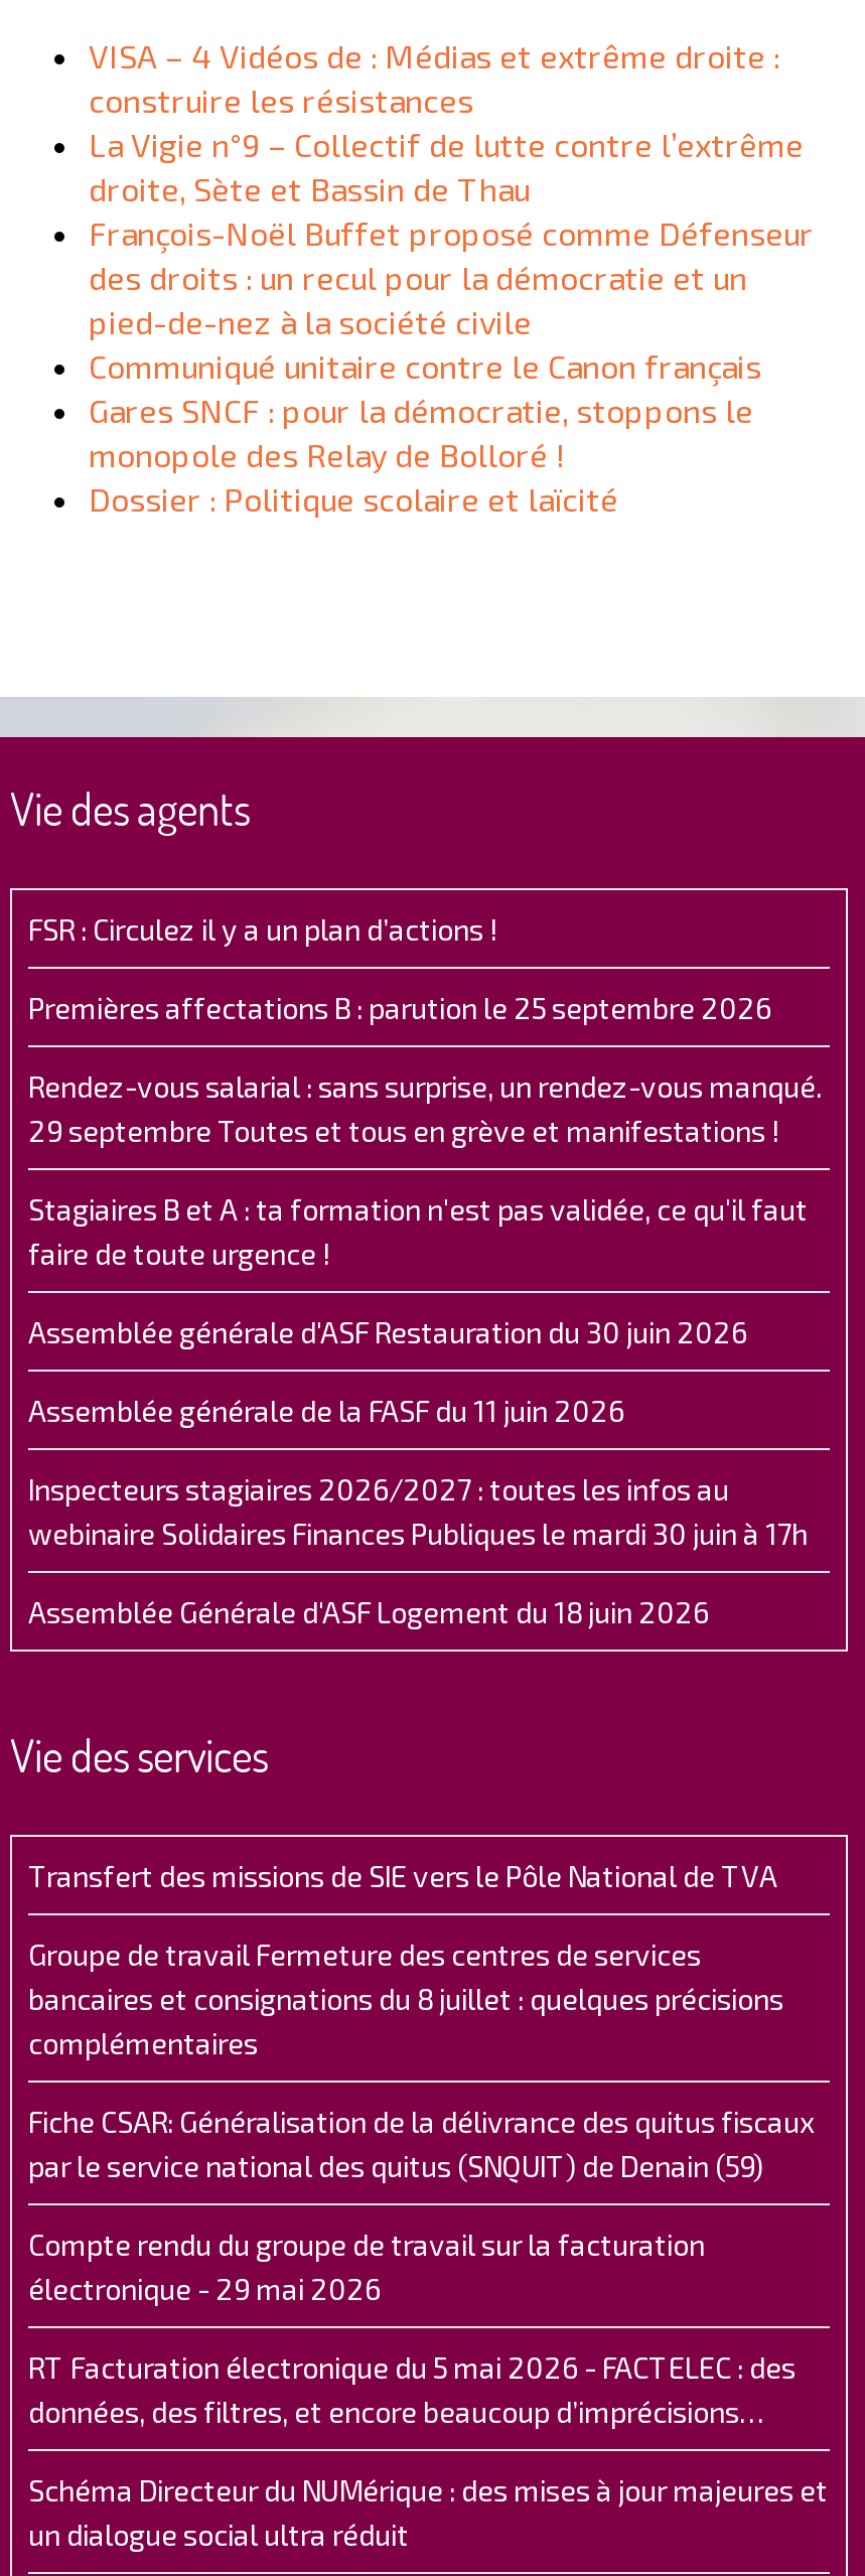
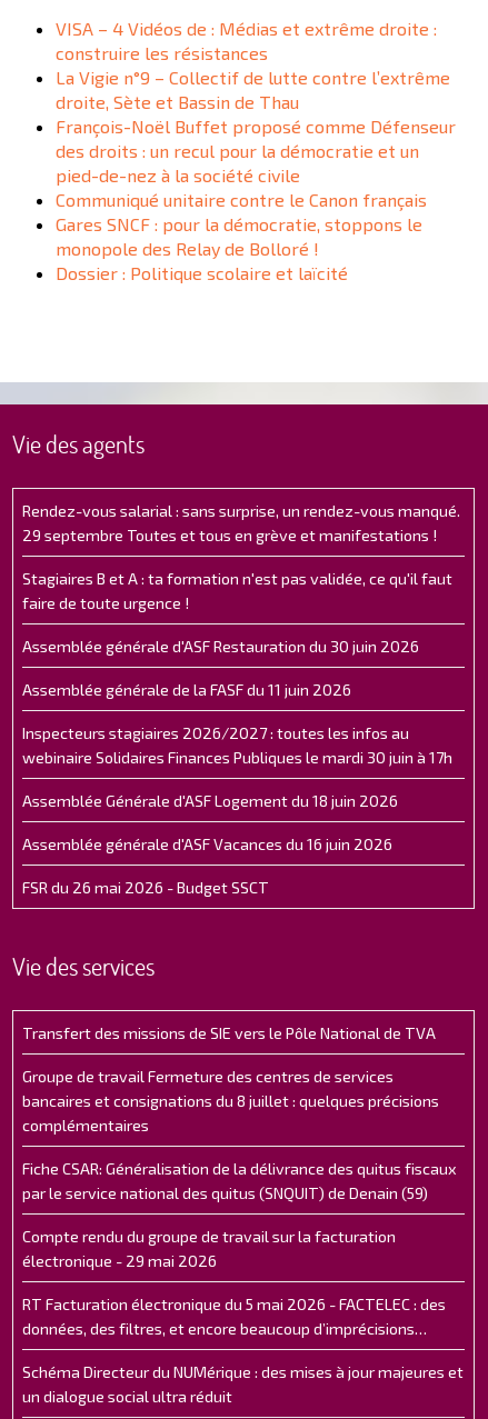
[28,912,771,1025] FSR : Circulez il y a un plan d’actions ! | Premières affectations B : parution le 25 septembre 2026 -> none
moved [28,1069,822,1629] -> [22,501,460,810]: Rendez-vous salarial : sans surprise, un rendez-vous manqué. | 29 septembre Toutes et tous en grève et manifestations ! | Stagiaires B et A : ta formation n'est pas validée, ce qu'il faut | ... | webinaire Solidaires Finances Publiques le mardi 30 juin à 17h | Assemblée Générale d'ASF Logement du 18 juin 2026
none -> [22,835,392,897] Assemblée générale d'ASF Vacances du 16 juin 2026 | FSR du 26 mai 2026 - Budget SSCT

